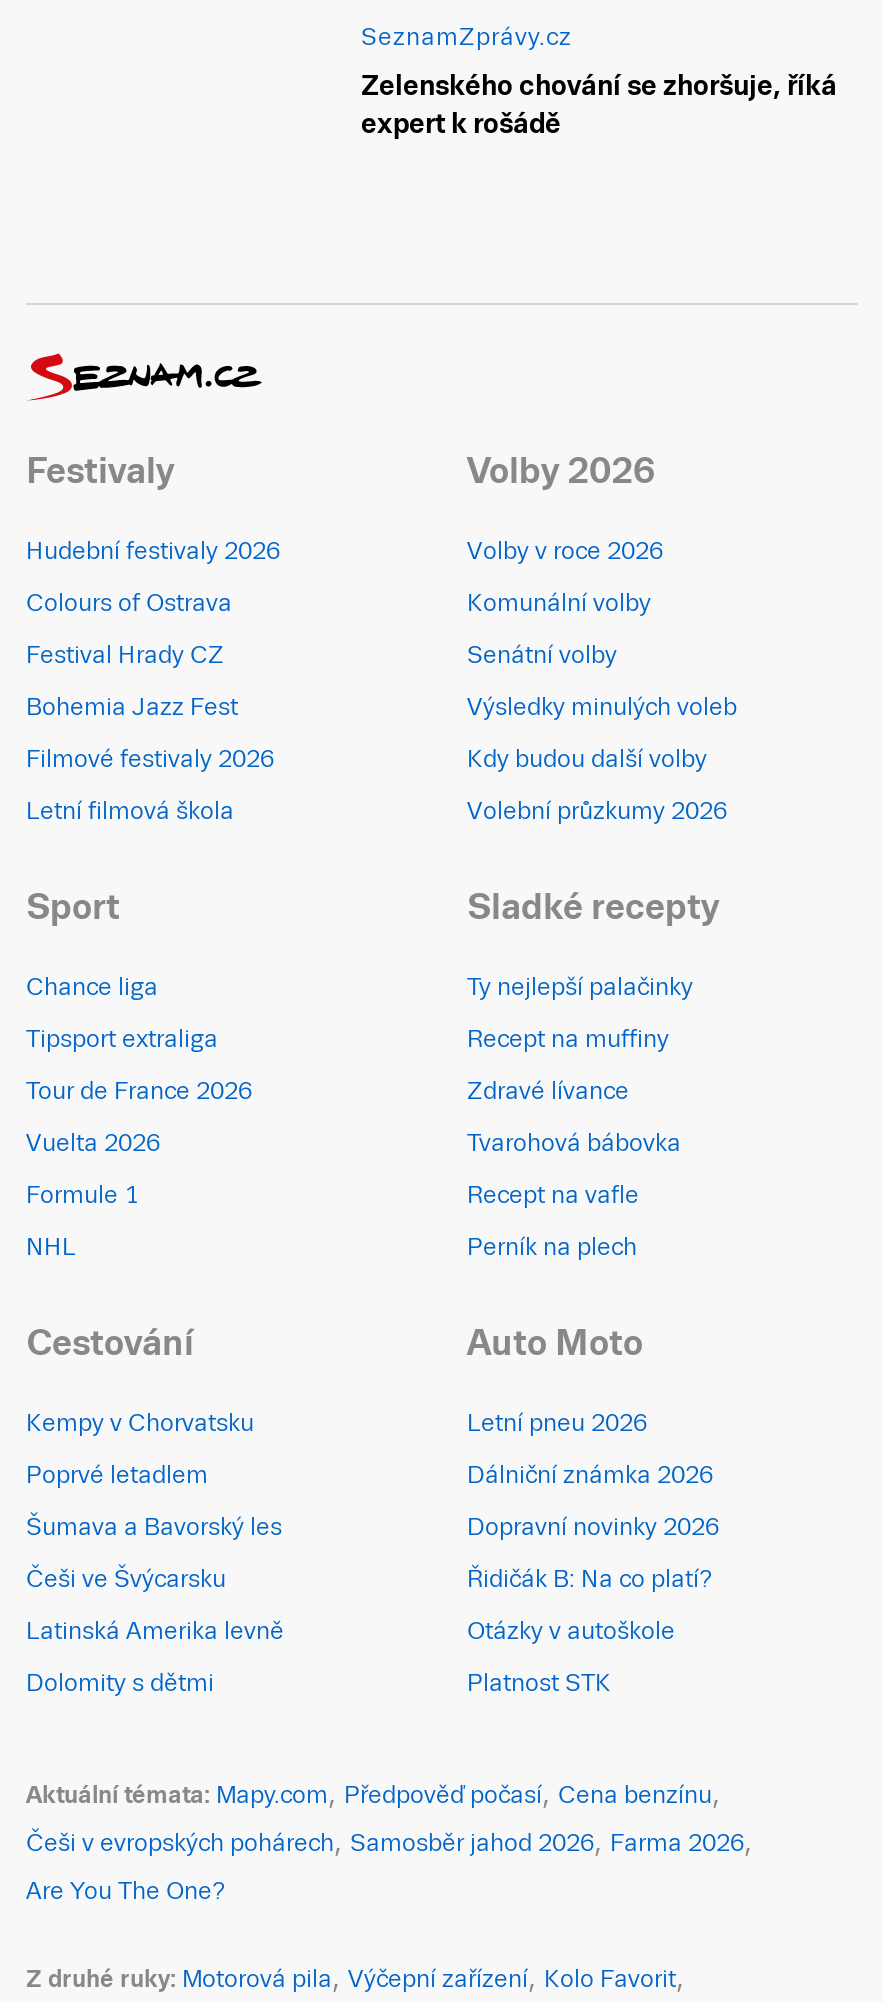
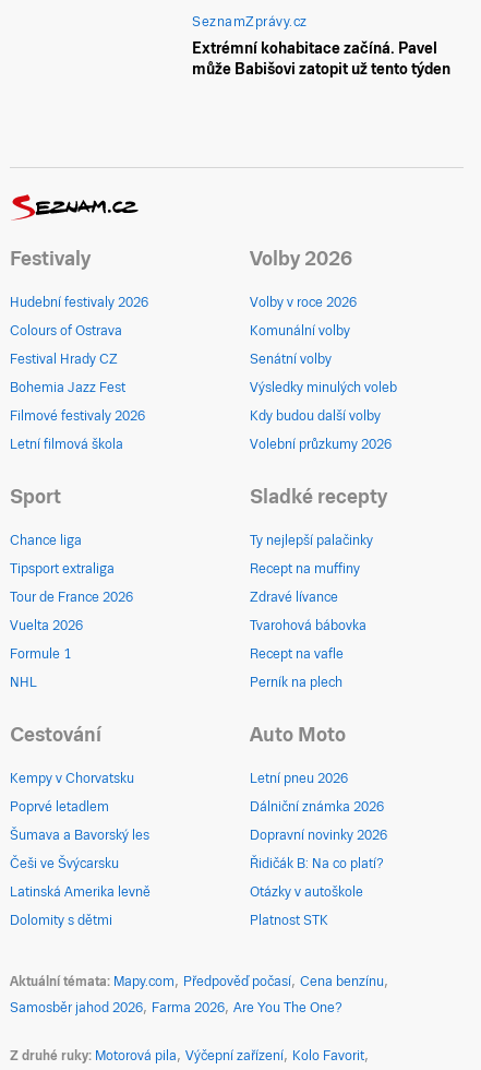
[361,70,837,140] Zelenského chování se zhoršuje, říká | expert k rošádě -> [193,40,451,78] Extrémní kohabitace začíná. Pavel | může Babišovi zatopit už tento týden
[26,1829,744,1905] Češi v evropských pohárech Samosběr jahod 2026 Farma 2026 | Are You The One? -> [10,1000,342,1015] Samosběr jahod 2026 Farma 2026 Are You The One?

